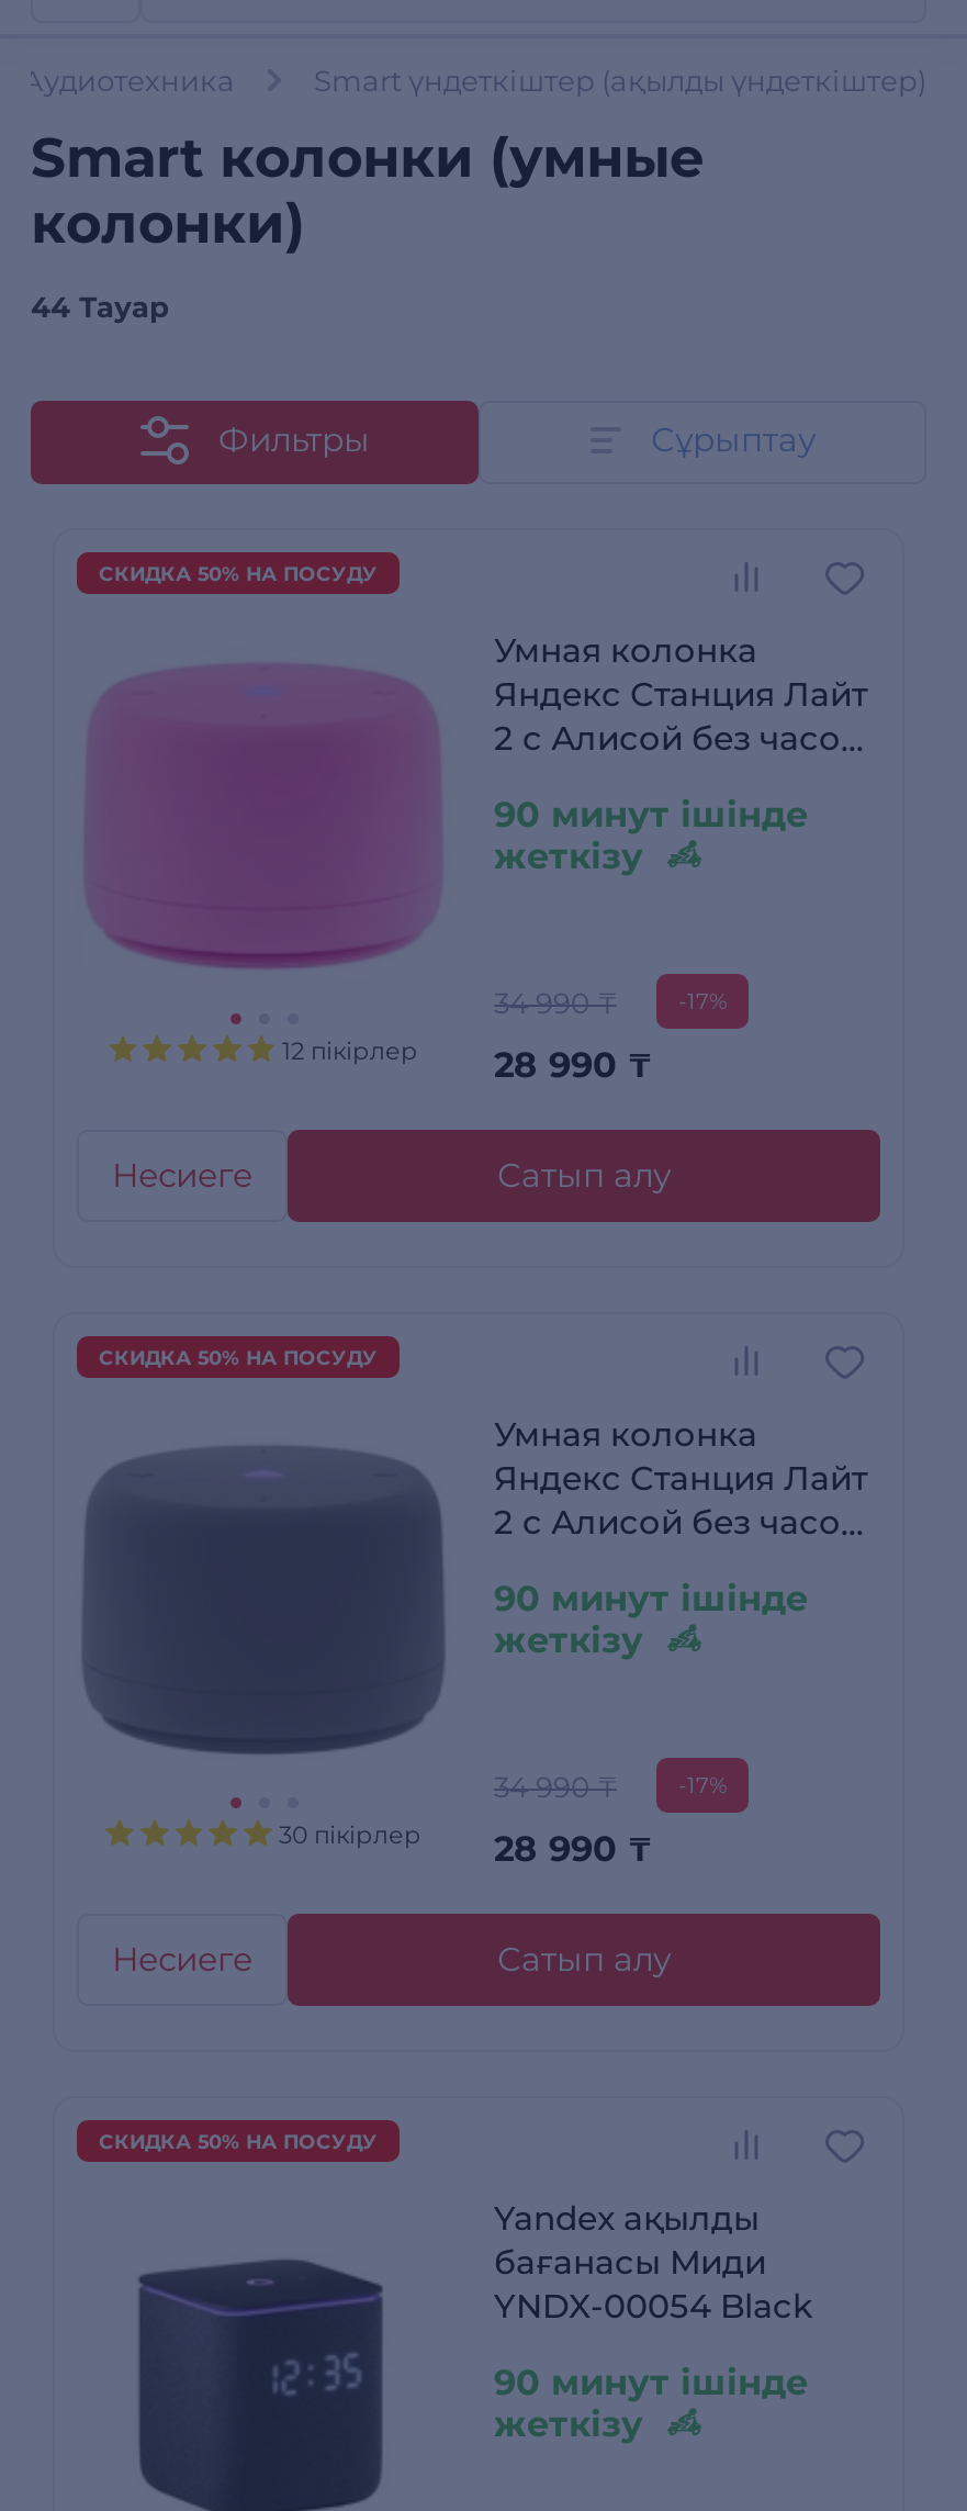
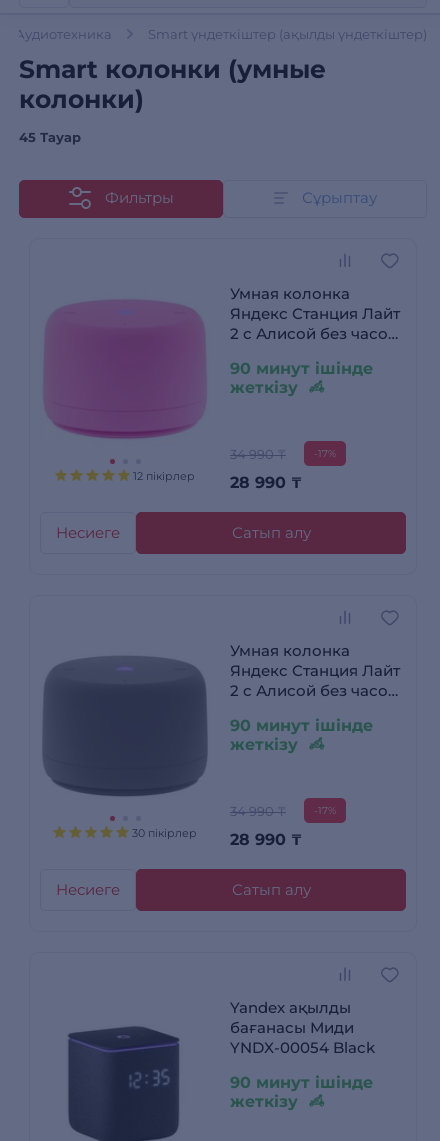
[31,289,169,324] 44 Тауар -> [19,129,81,145] 45 Тауар
[99,561,378,586] СКИДКА 50% НА ПОСУДУ -> none
[99,1345,378,1370] СКИДКА 50% НА ПОСУДУ -> none
[99,2129,378,2154] СКИДКА 50% НА ПОСУДУ -> none

